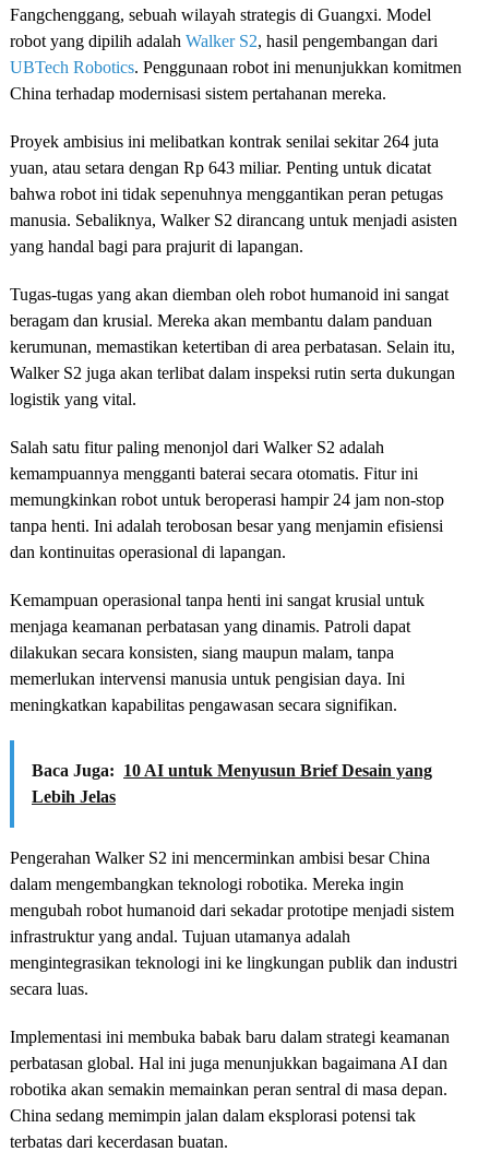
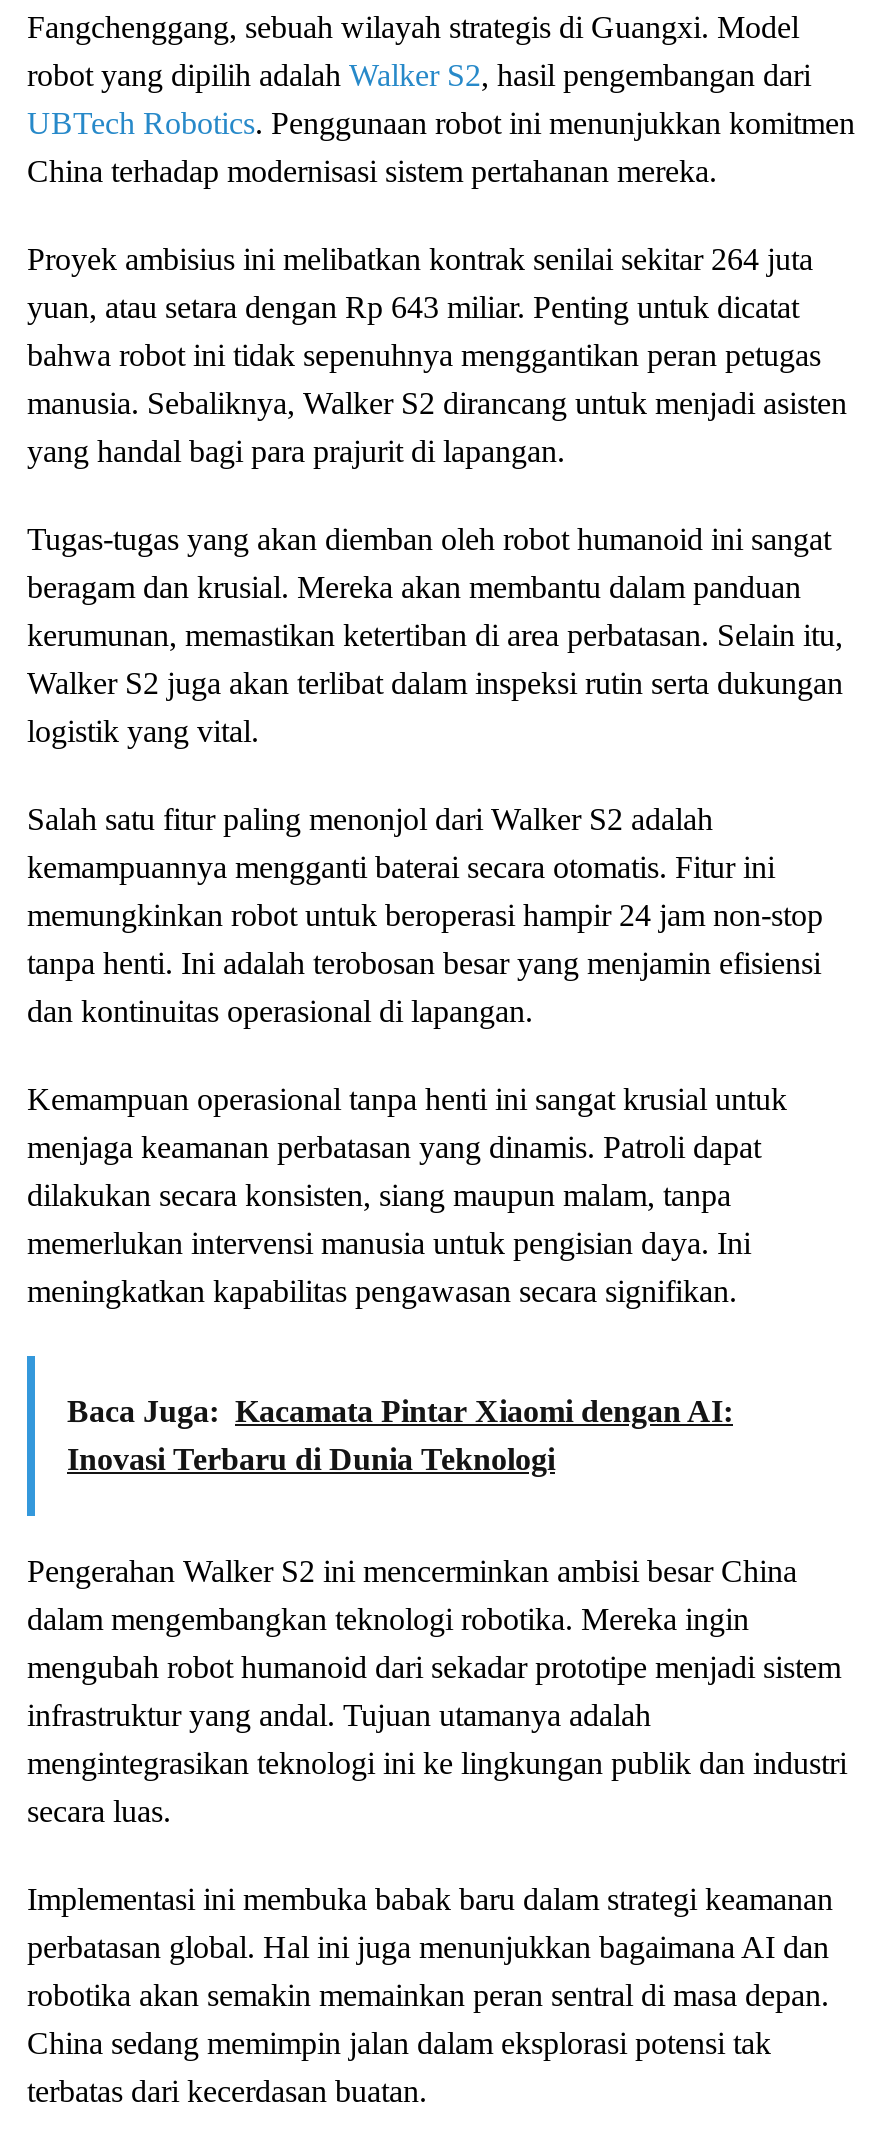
[32,761,432,806] Baca Juga: 10 AI untuk Menyusun Brief Desain yang | Lebih Jelas -> [67,1394,733,1476] Baca Juga: Kacamata Pintar Xiaomi dengan AI: | Inovasi Terbaru di Dunia Teknologi

